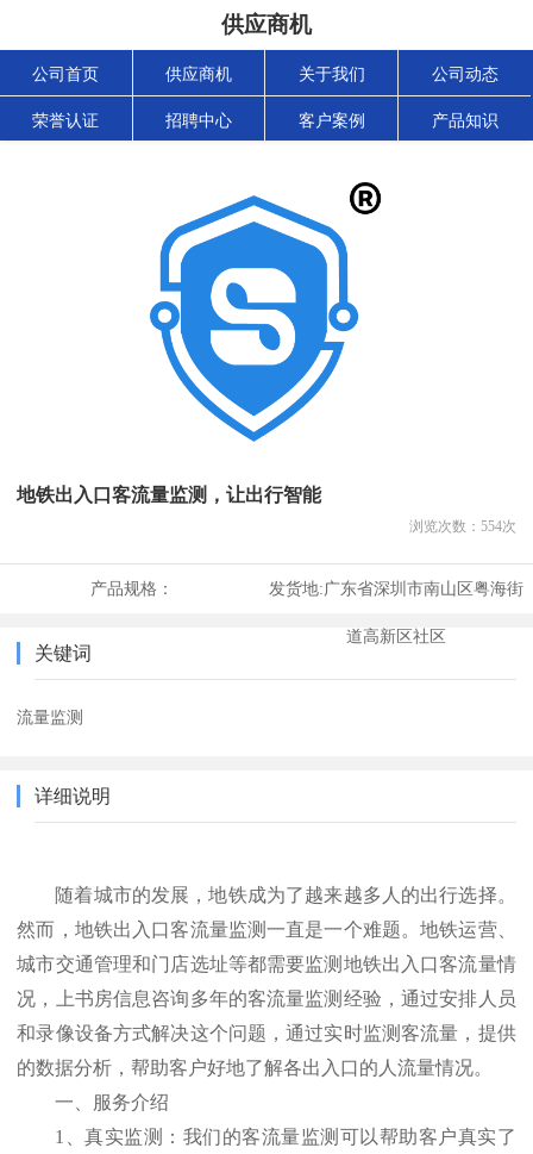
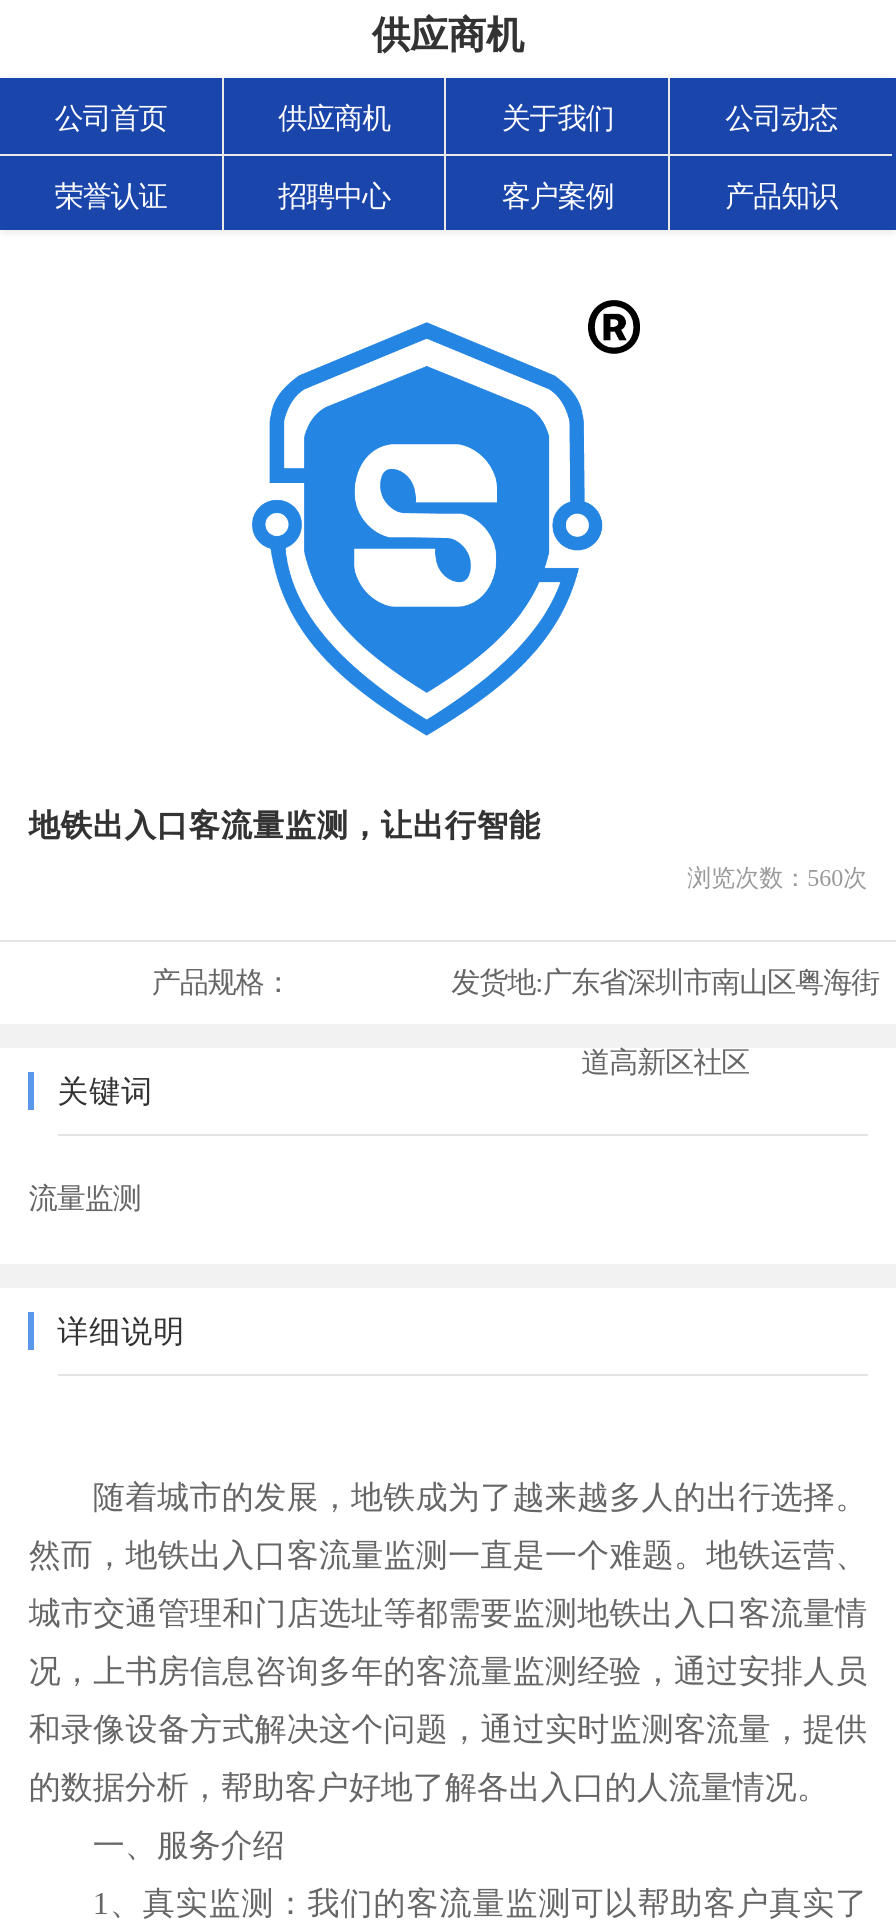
[409,518,516,535] 浏览次数：554次 -> [687,864,867,892] 浏览次数：560次

